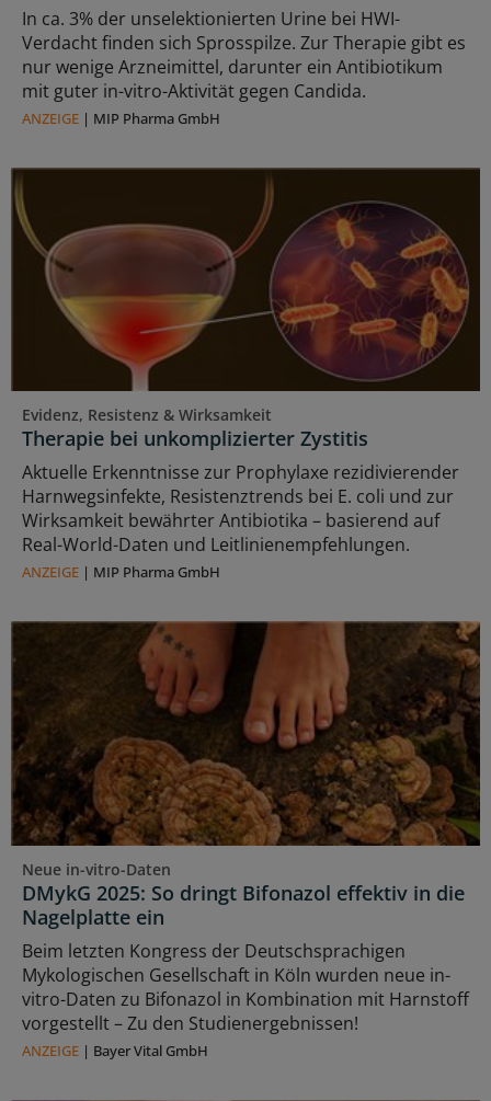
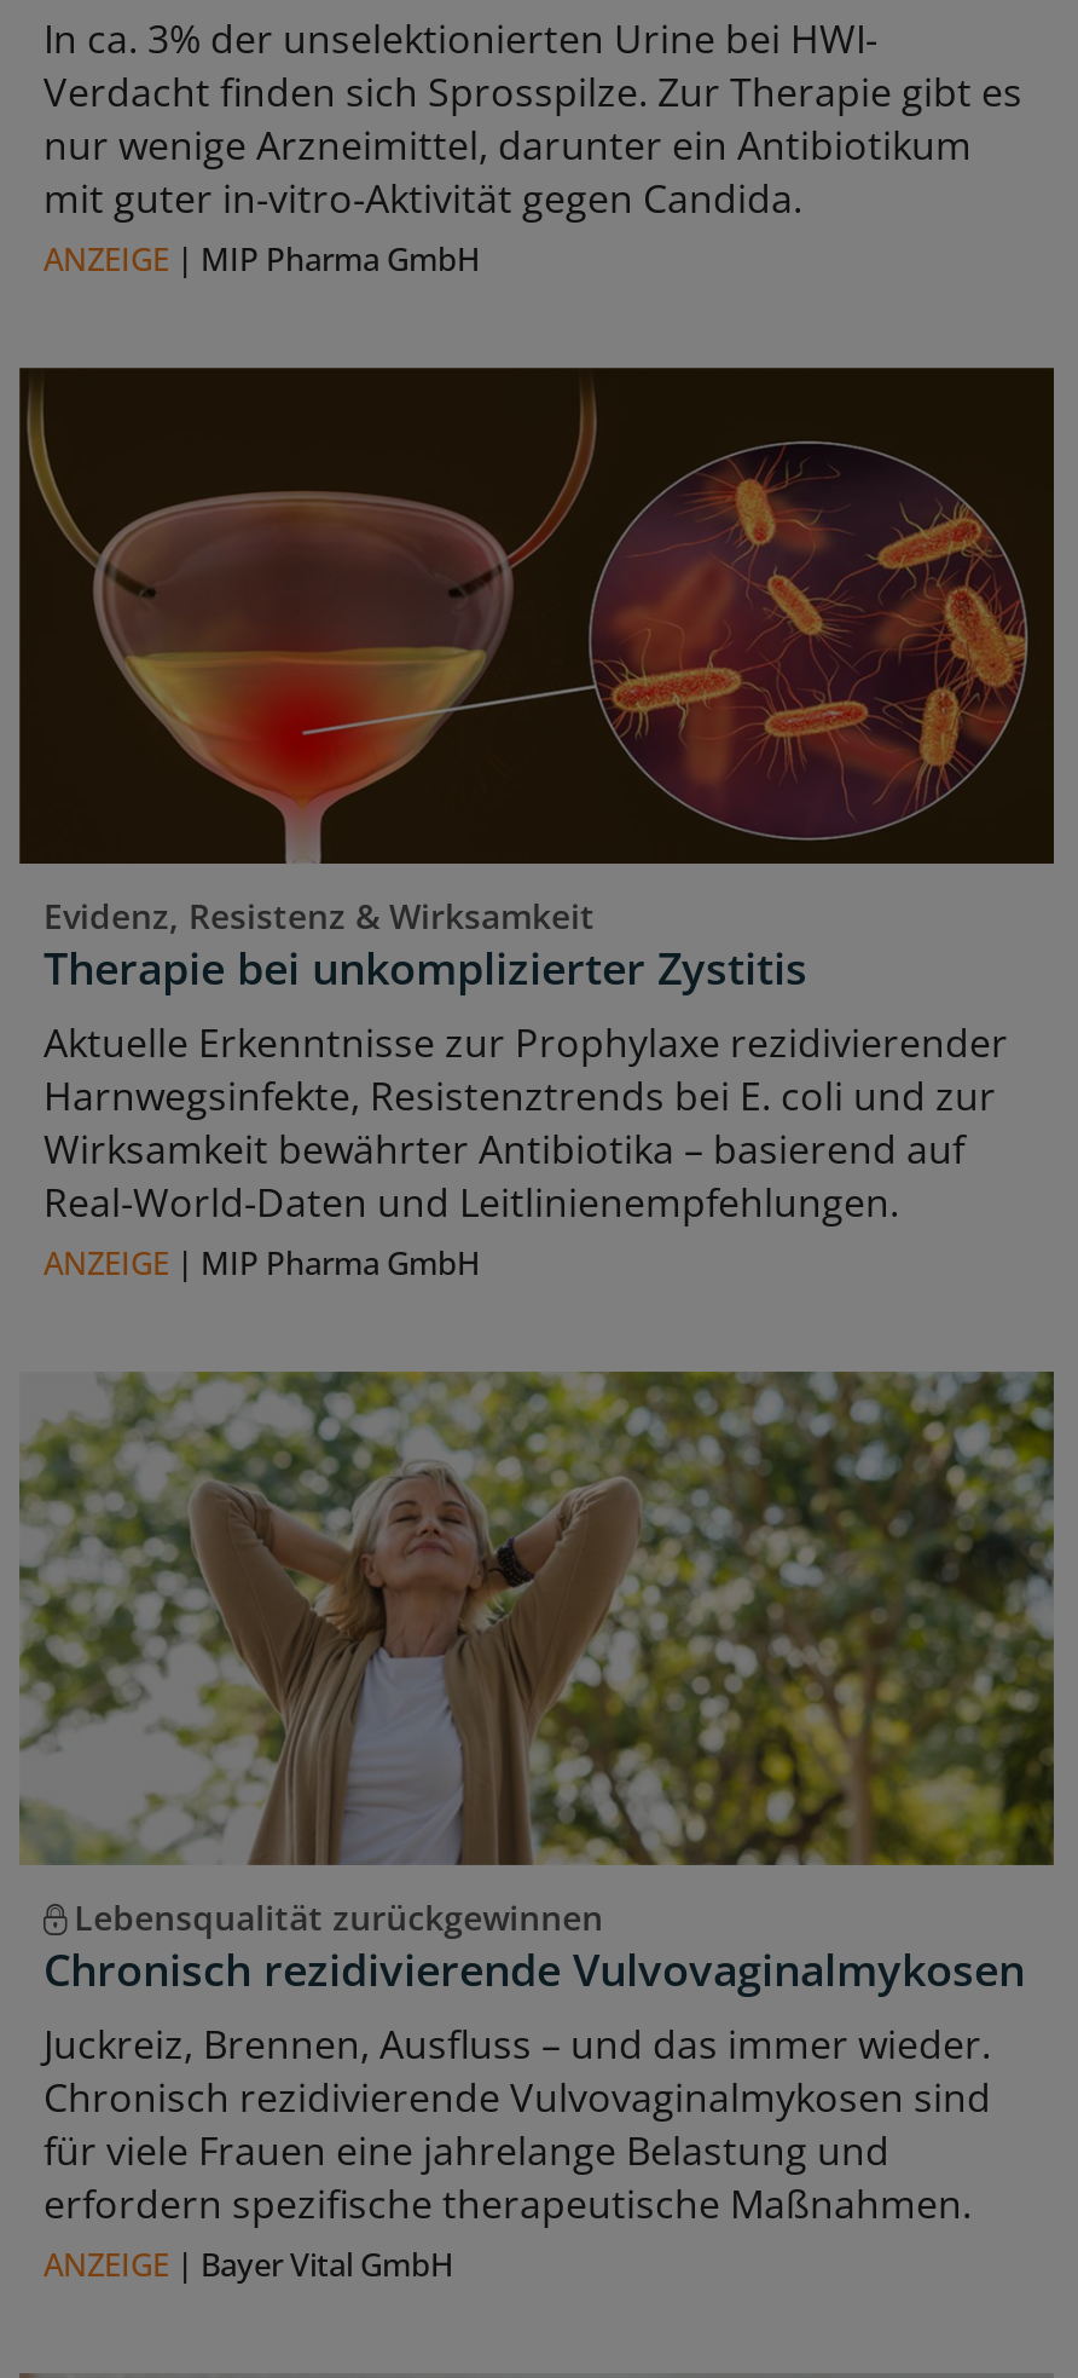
[10,620,481,1035] [image] | Neue in-vitro-Daten | DMykG 2025: So dringt Bifonazol effektiv in die | Nagelplatte ein | Beim letzten Kongress der Deutschsprachigen | Mykologischen Gesellschaft in Köln wurden neue in- | vitro-Daten zu Bifonazol in Kombination mit Harnstoff | vorgestellt – Zu den Studienergebnissen! -> [19,1368,1056,2231] [image] | Lebensqualität zurückgewinnen | Chronisch rezidivierende Vulvovaginalmykosen | Juckreiz, Brennen, Ausfluss – und das immer wieder. | Chronisch rezidivierende Vulvovaginalmykosen sind | für viele Frauen eine jahrelange Belastung und | erfordern spezifische therapeutische Maßnahmen.

